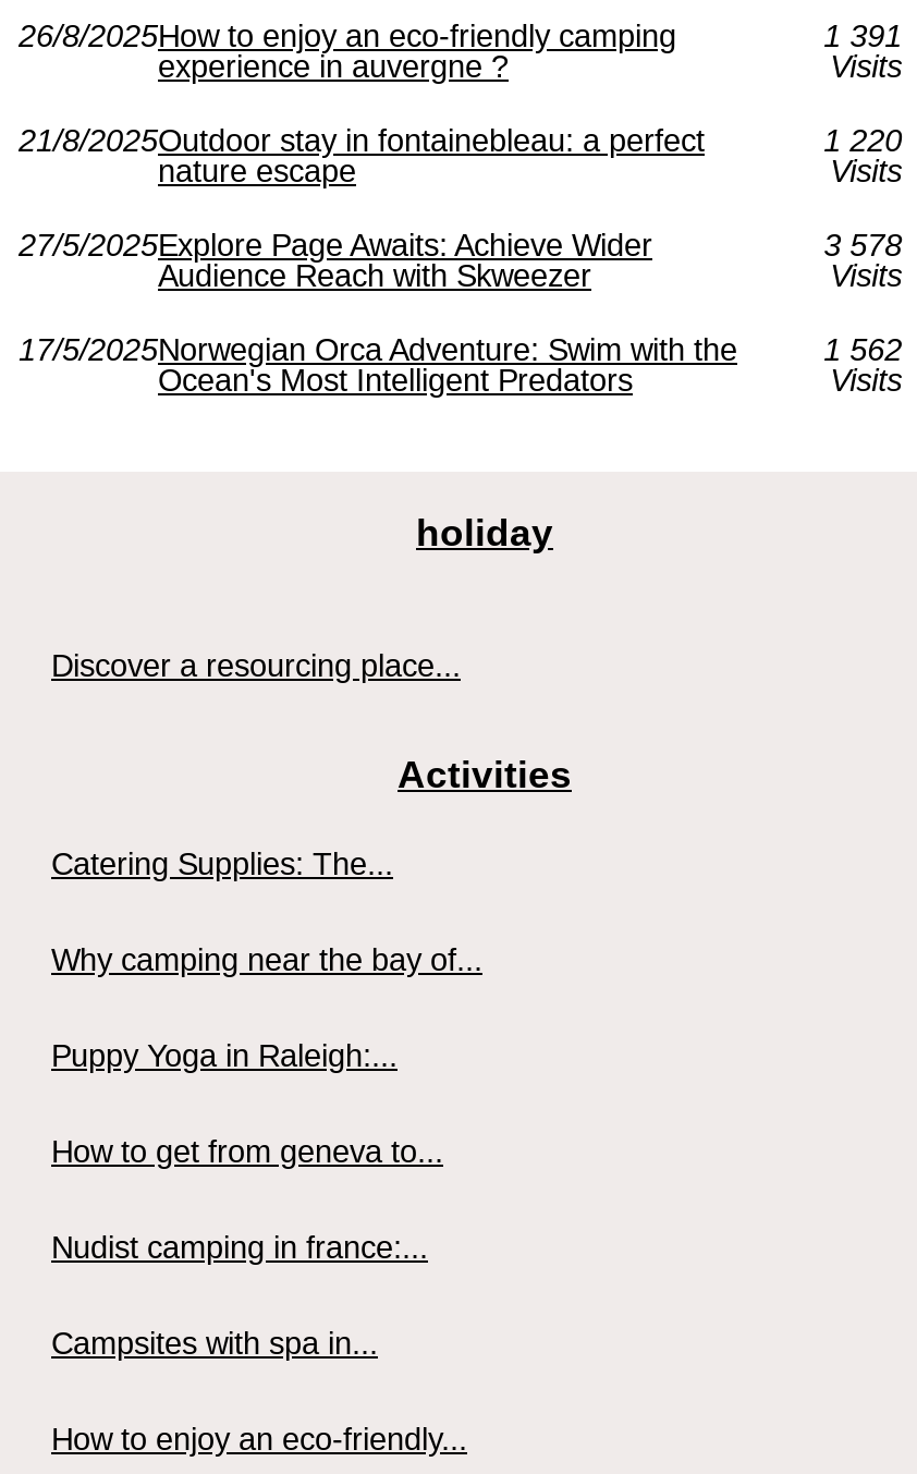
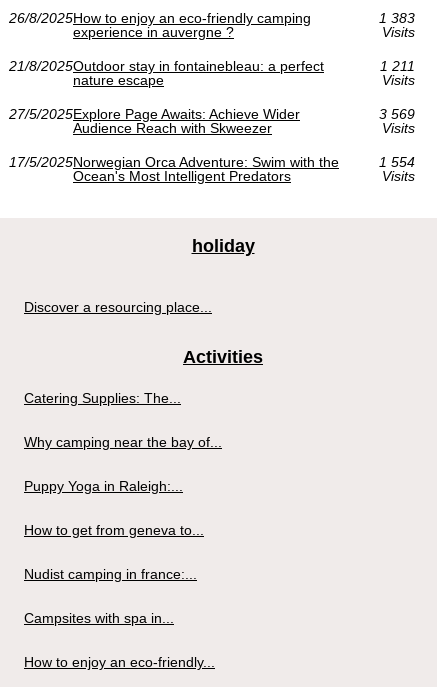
[824,18,902,53] 1 391 -> [379,10,415,26] 1 383
[824,123,902,158] 1 220 -> [380,58,415,74] 1 211
[824,227,902,262] 3 578 -> [379,106,415,122] 3 569
[824,332,902,367] 1 562 -> [379,154,415,170] 1 554

